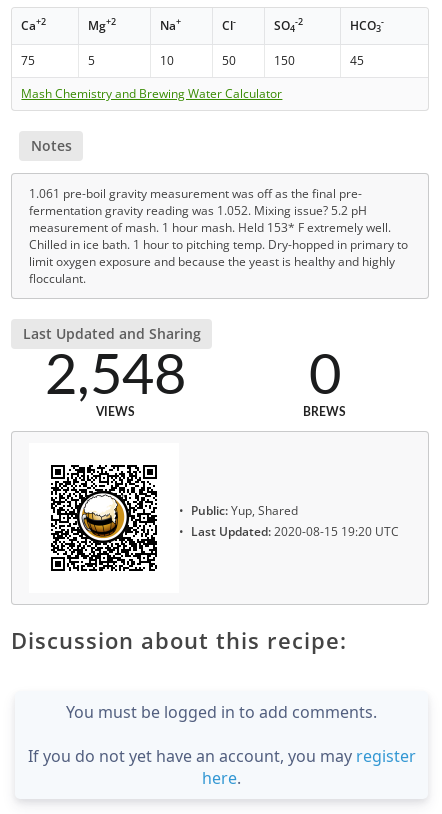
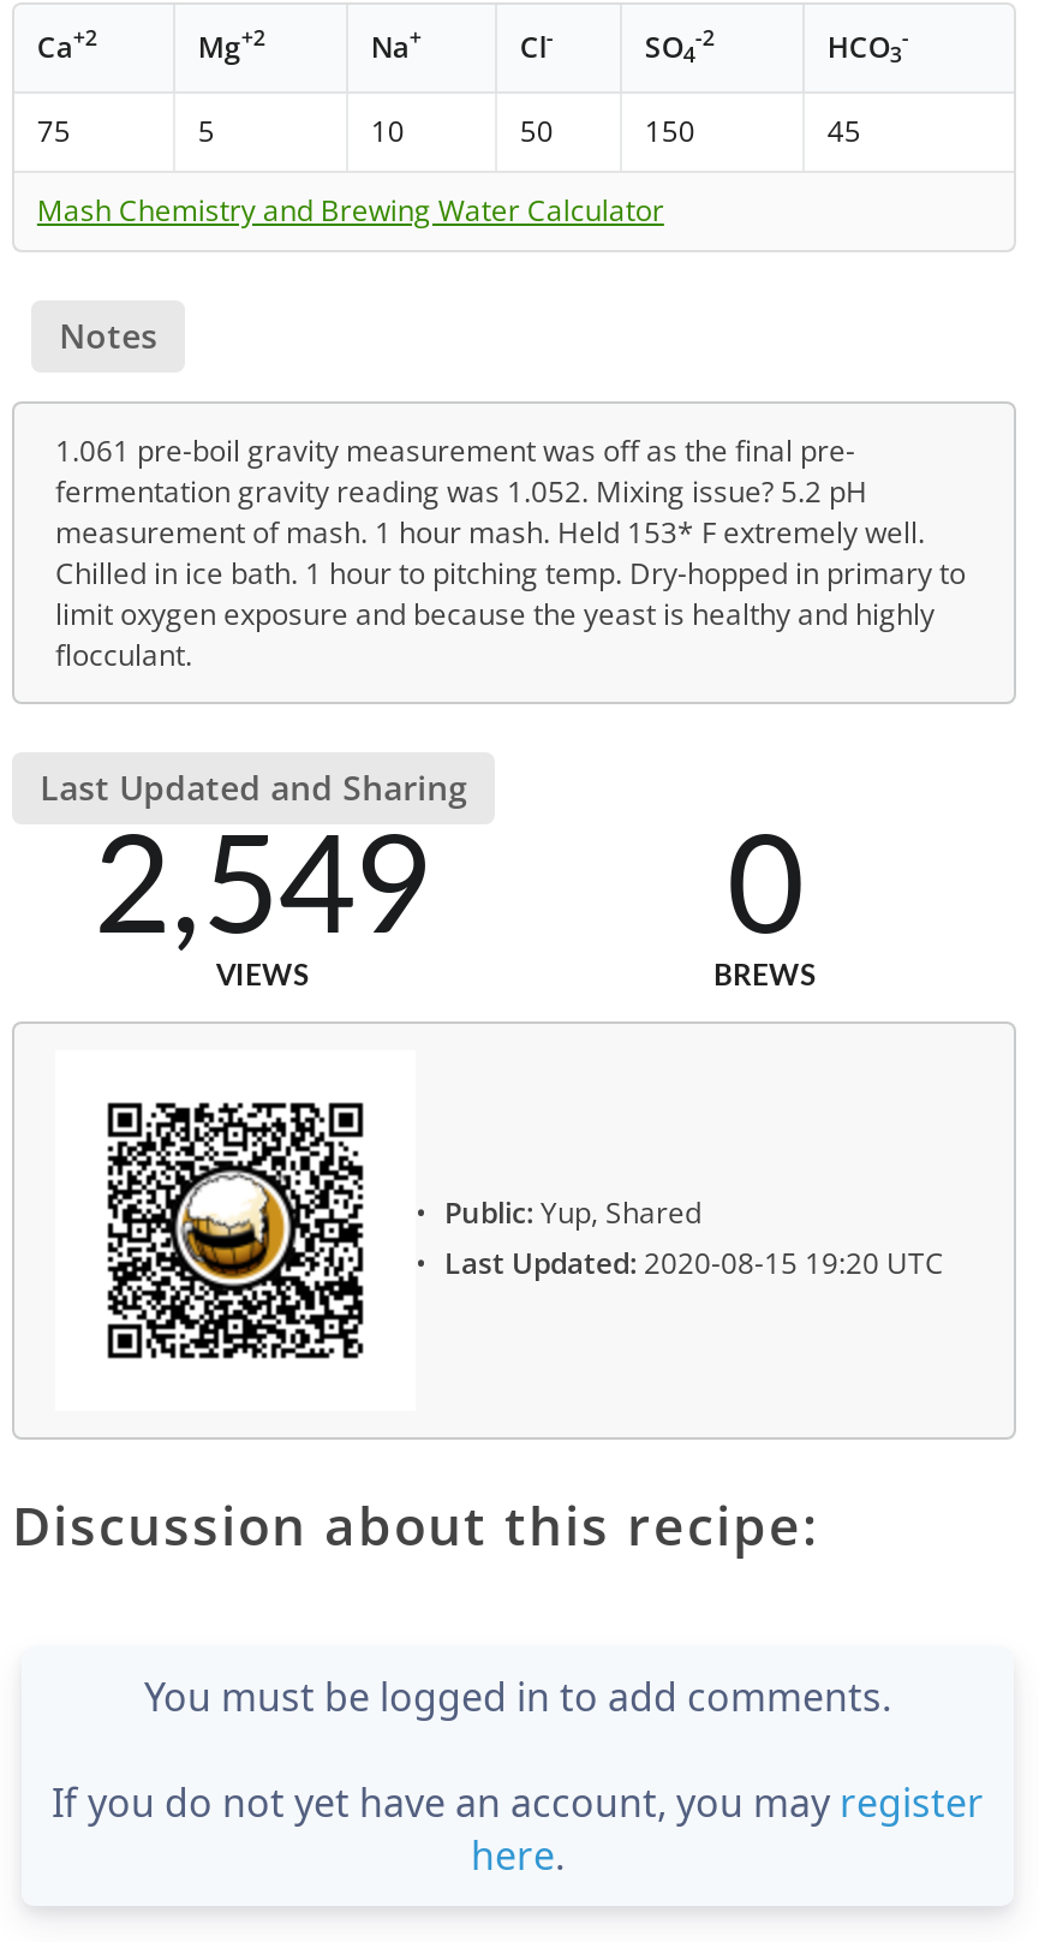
[45,349,186,405] 2,548 -> [94,825,432,959] 2,549

